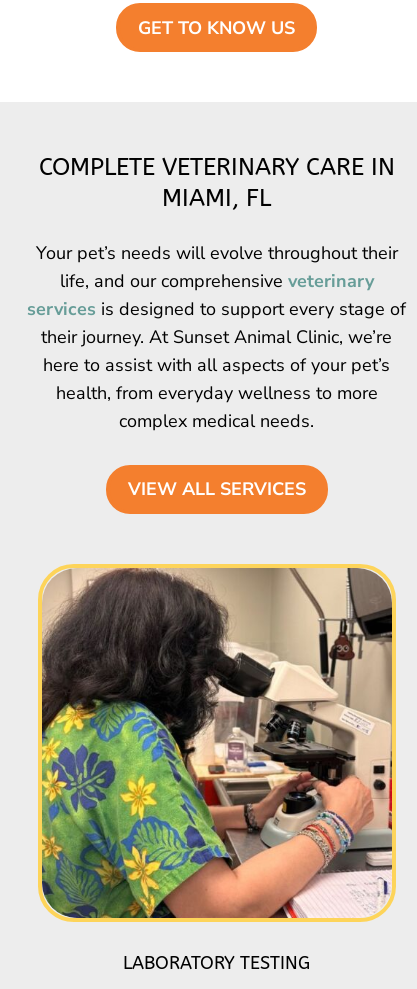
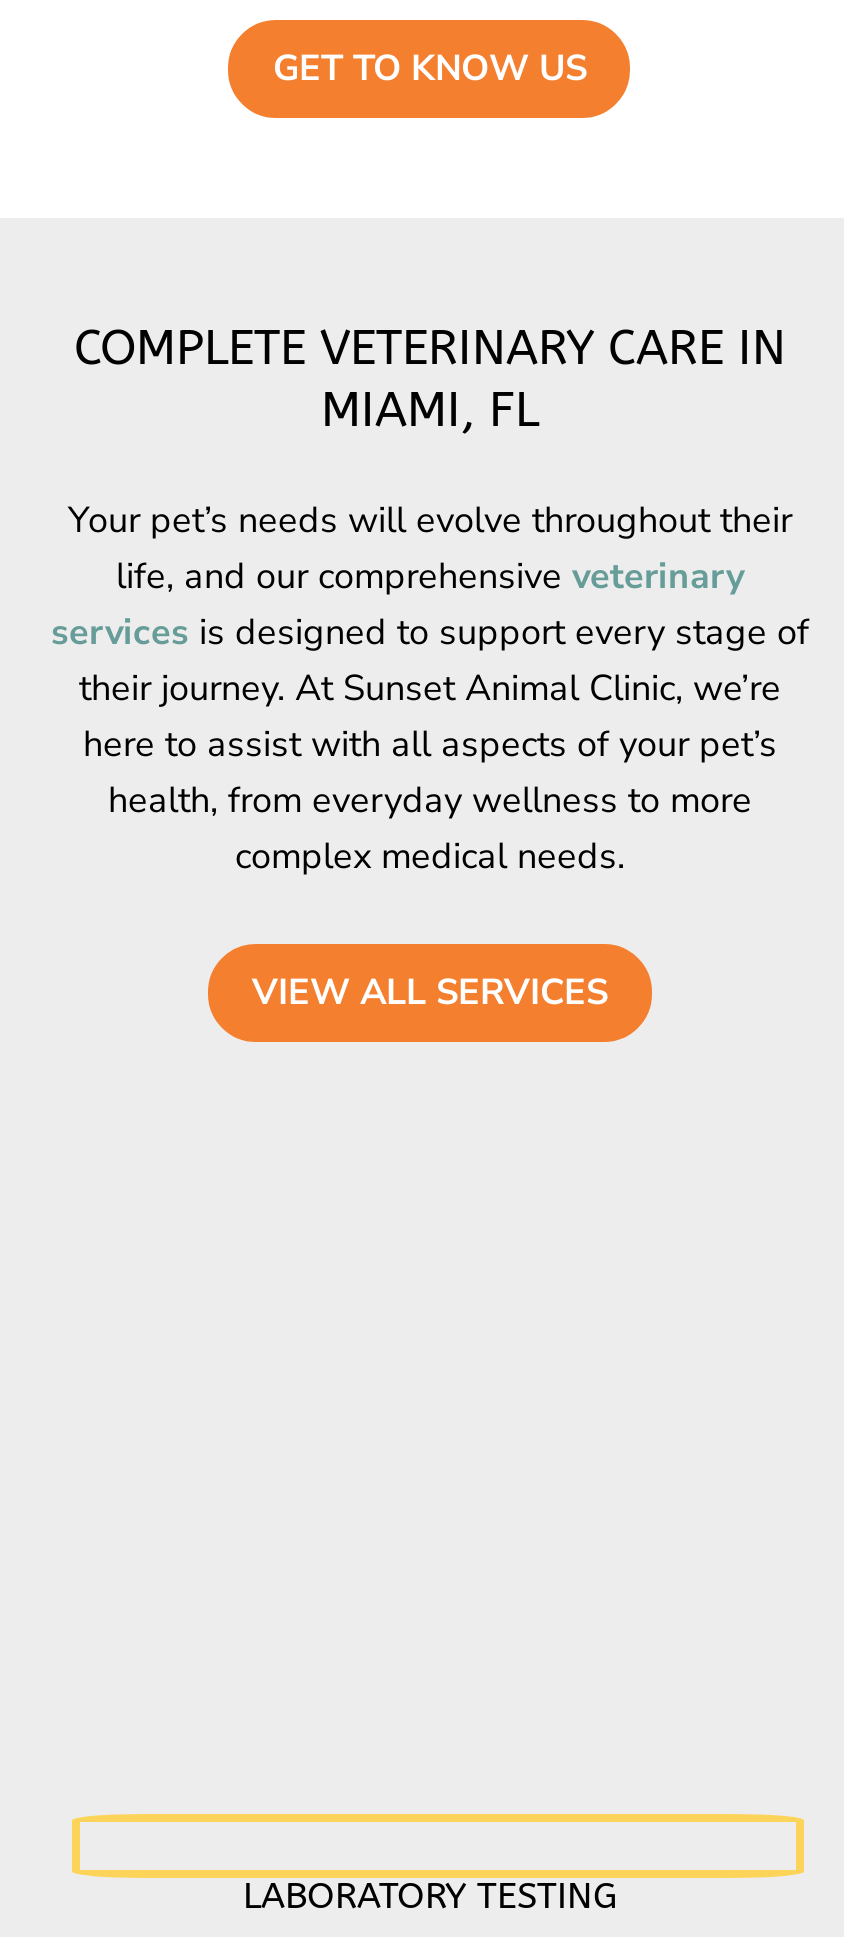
[37,563,404,930] [image] -> none

